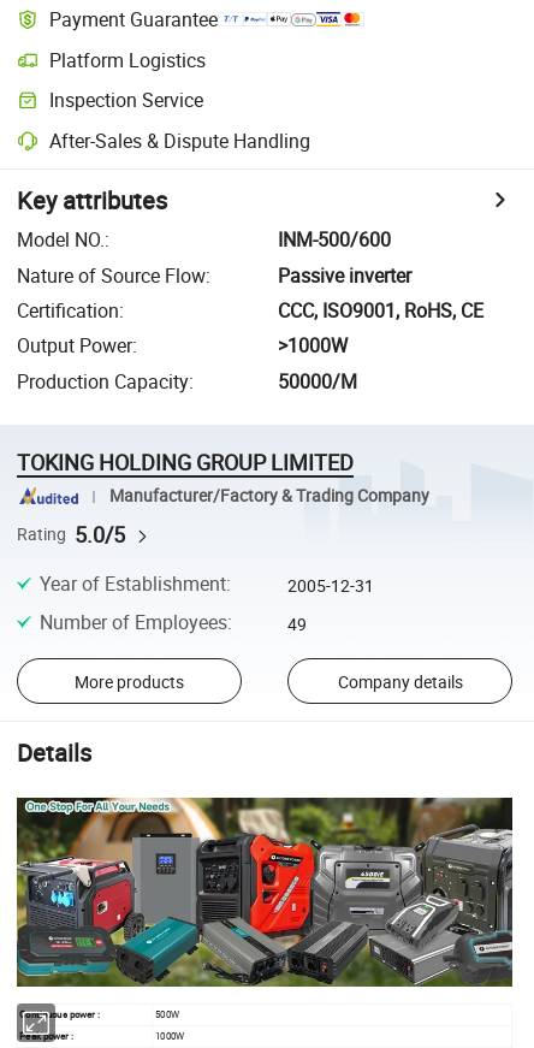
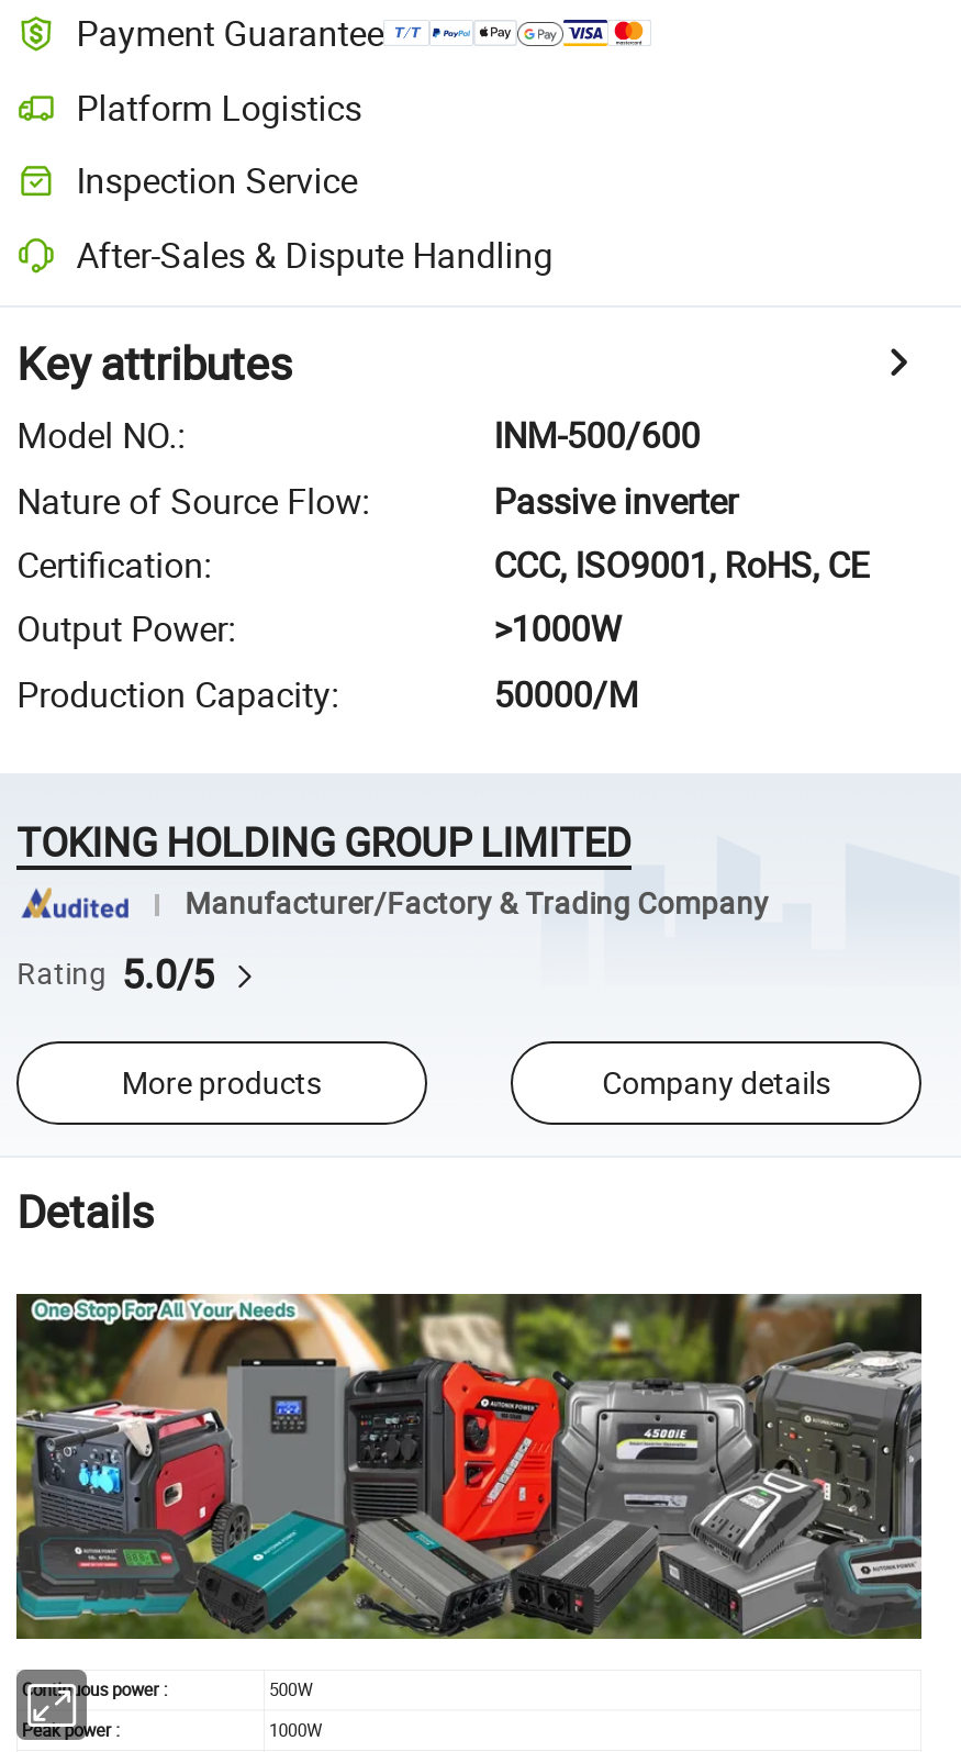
[39,570,374,635] Year of Establishment: | 2005-12-31 | Number of Employees: | 49 -> none

